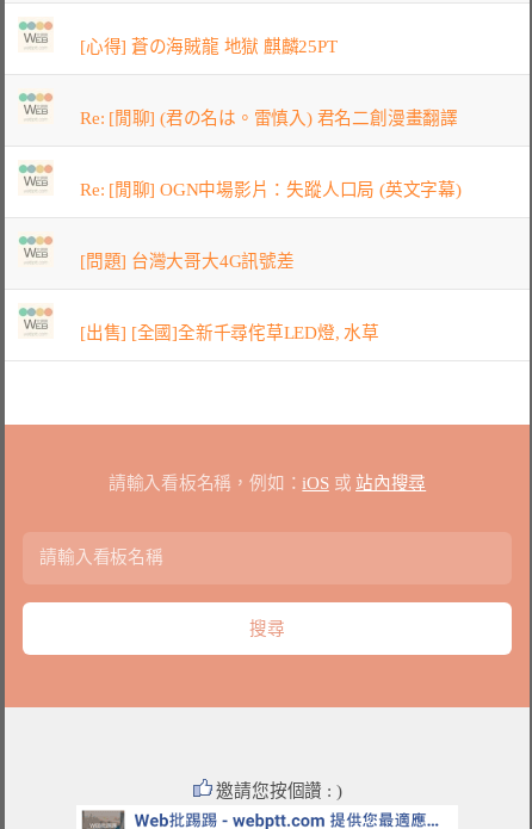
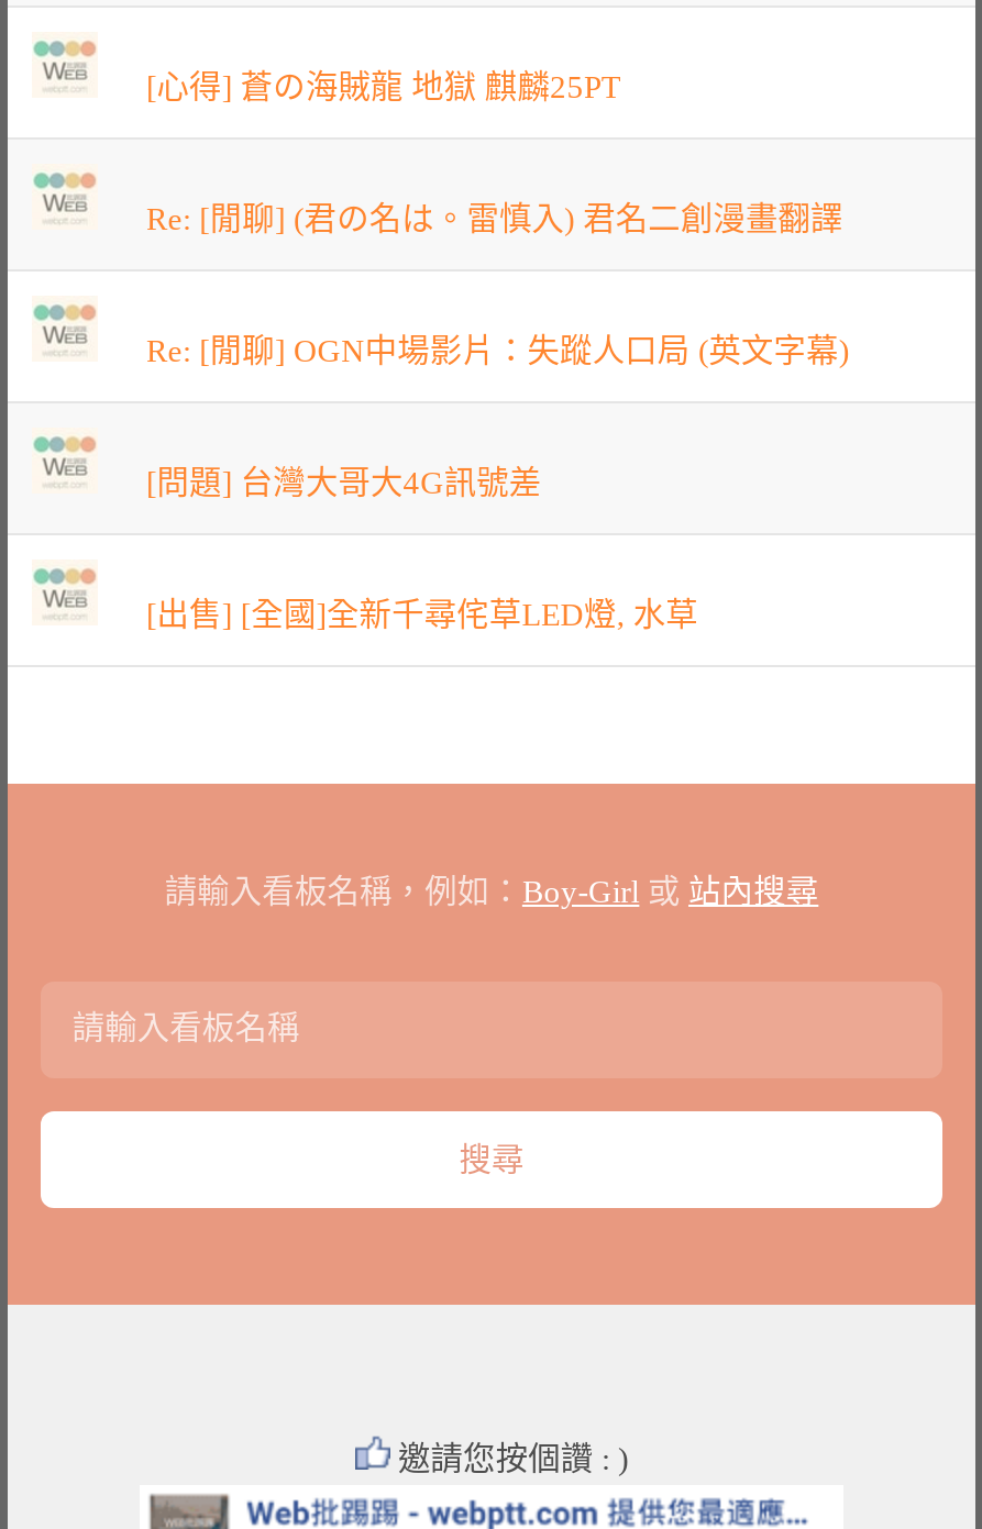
[108,473,426,492] 請輸入看板名稱，例如：iOS或站內搜尋 -> [165,873,819,908] 請輸入看板名稱，例如：Boy-Girl或站內搜尋

